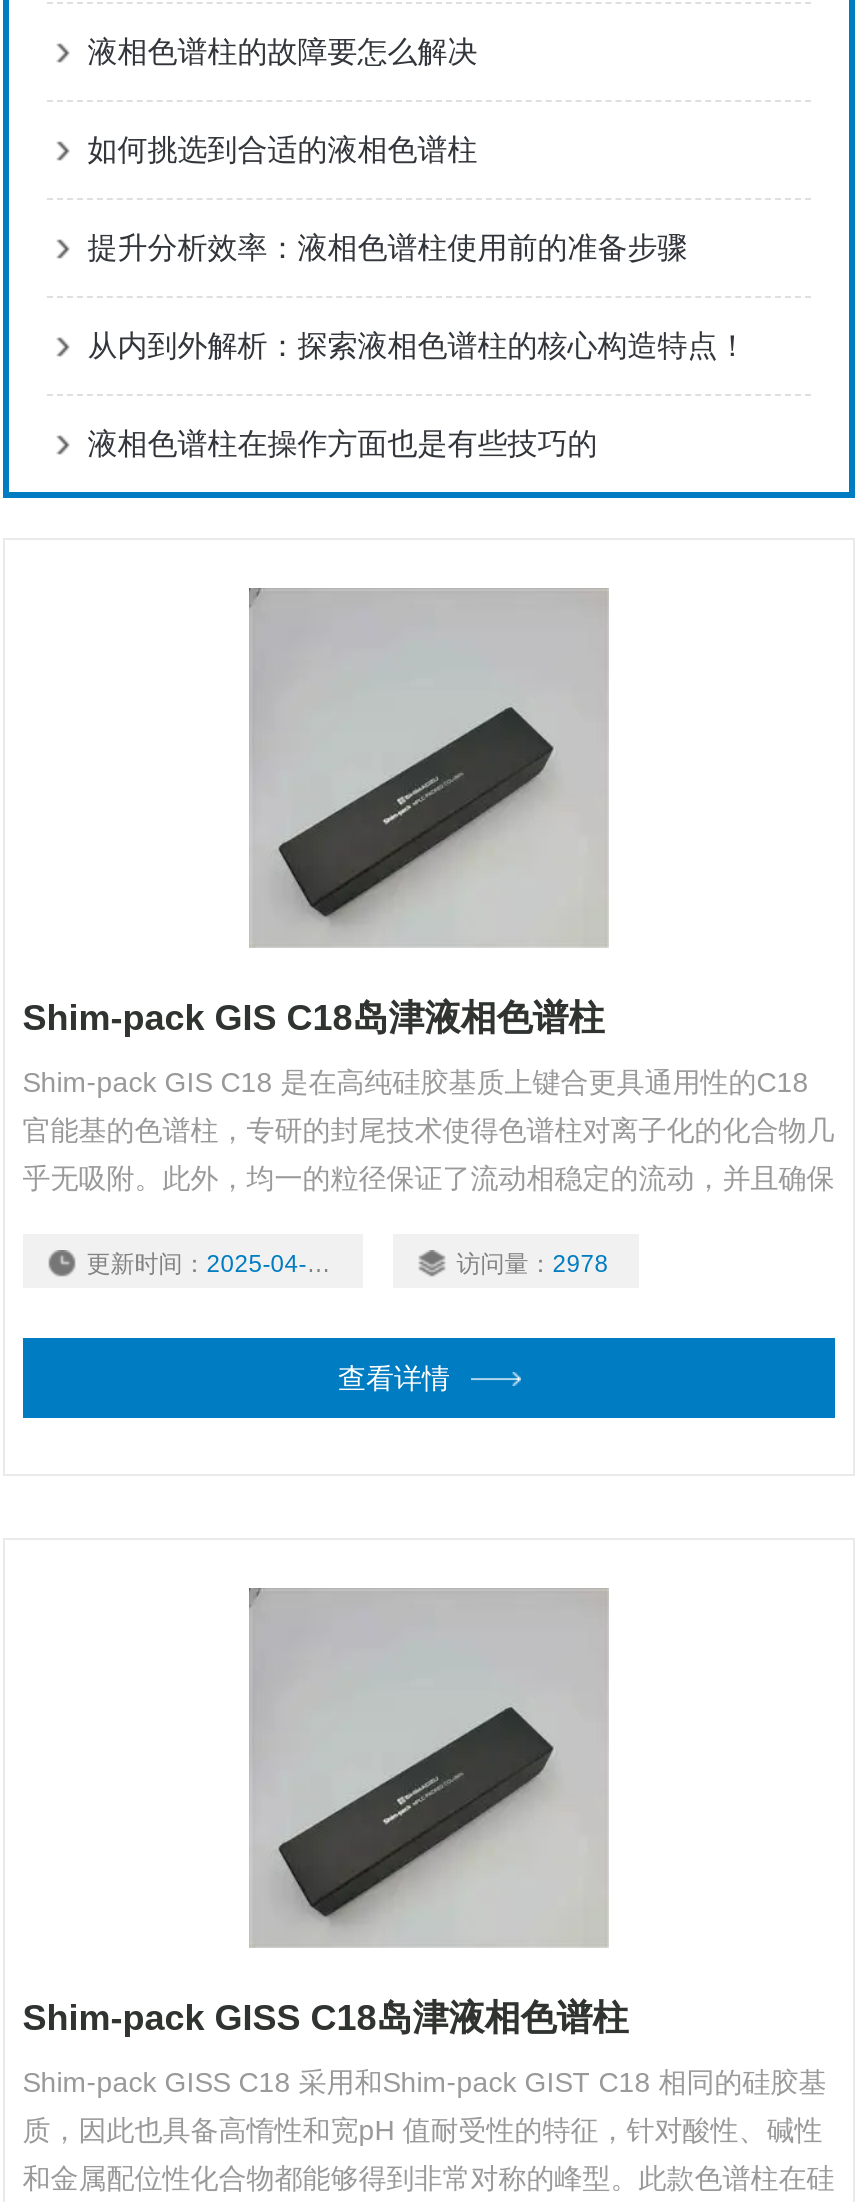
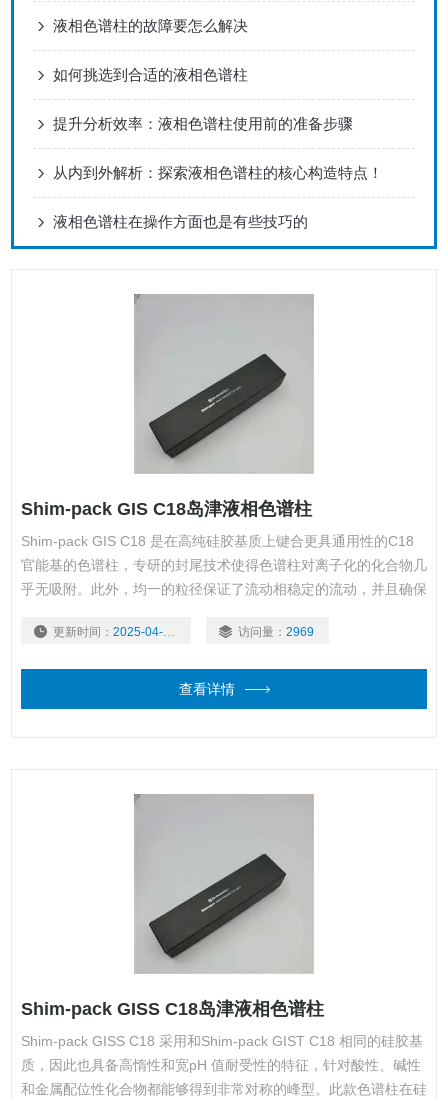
[456,1250,608,1278] 访问量：2978 -> [238,625,314,639] 访问量：2969

